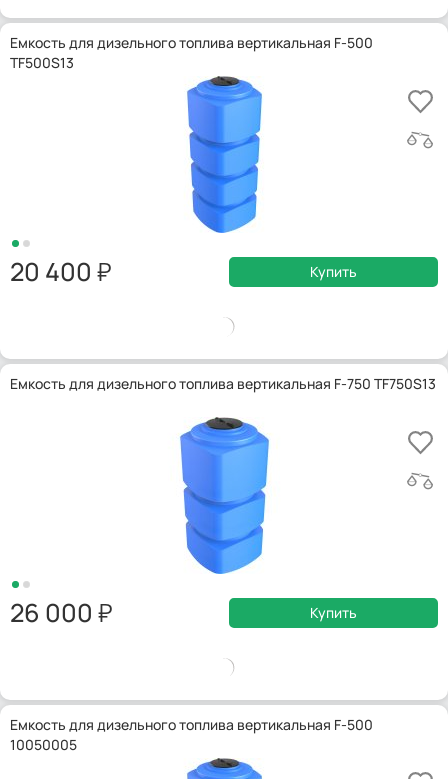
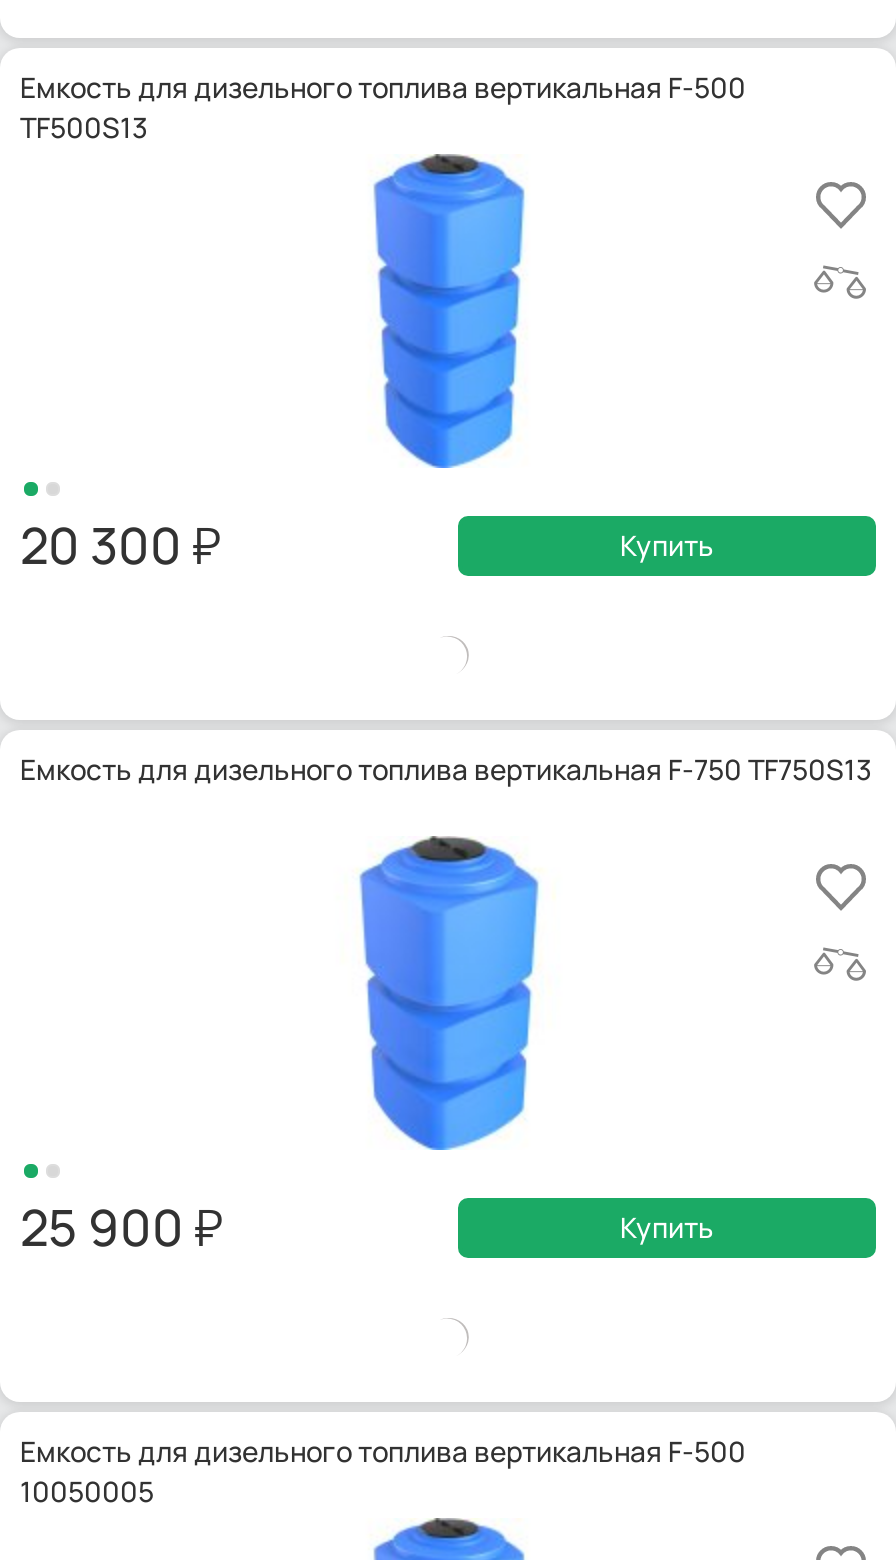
[10,254,97,289] 20 400 -> [20,510,192,580] 20 300
[10,595,98,630] 26 000 -> [20,1192,194,1262] 25 900

